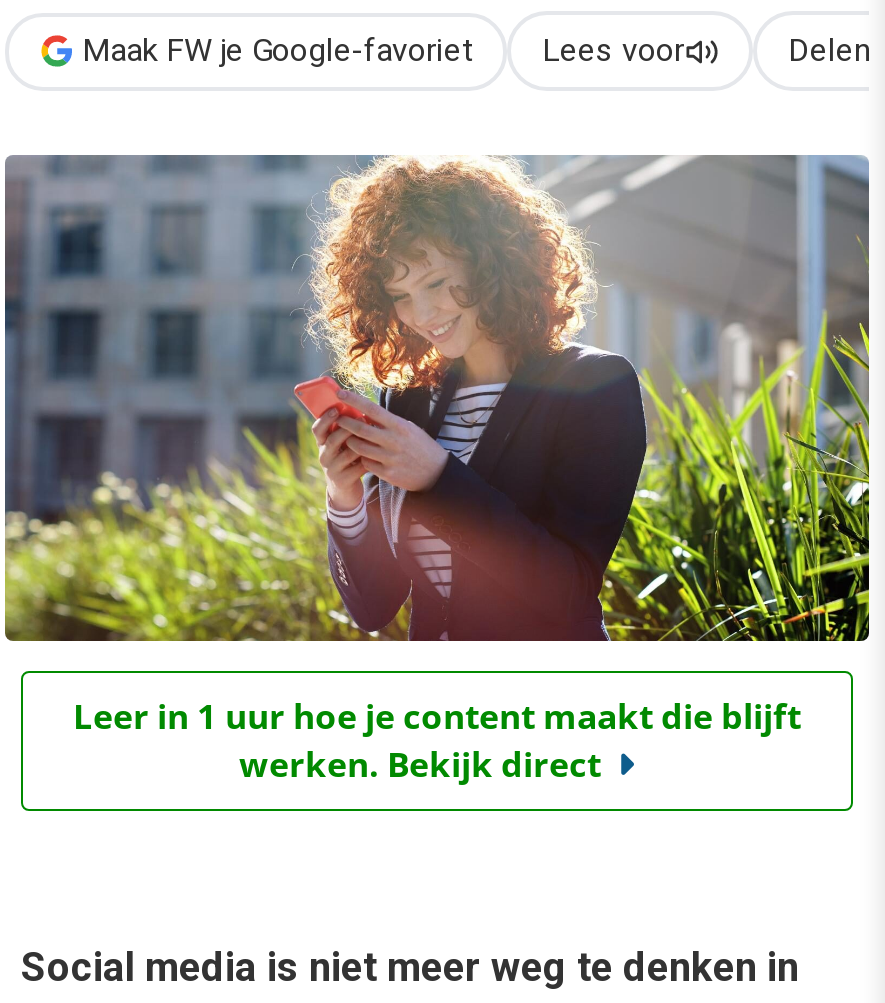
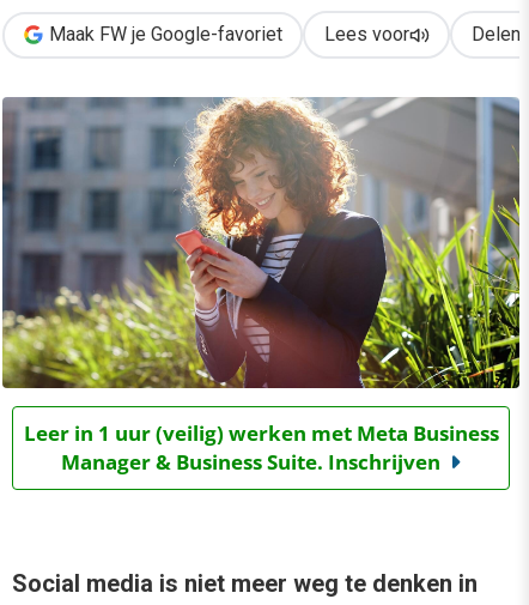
[73,694,801,788] Leer in 1 uur hoe je content maakt die blijft | werken. Bekijk direct -> [23,420,498,476] Leer in 1 uur (veilig) werken met Meta Business | Manager & Business Suite. Inschrijven

